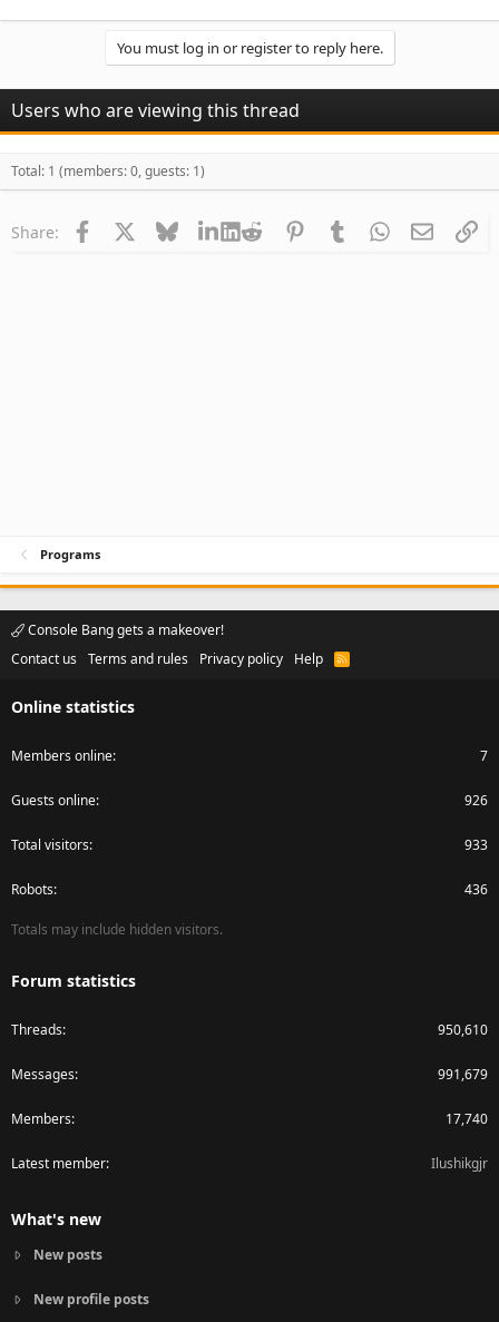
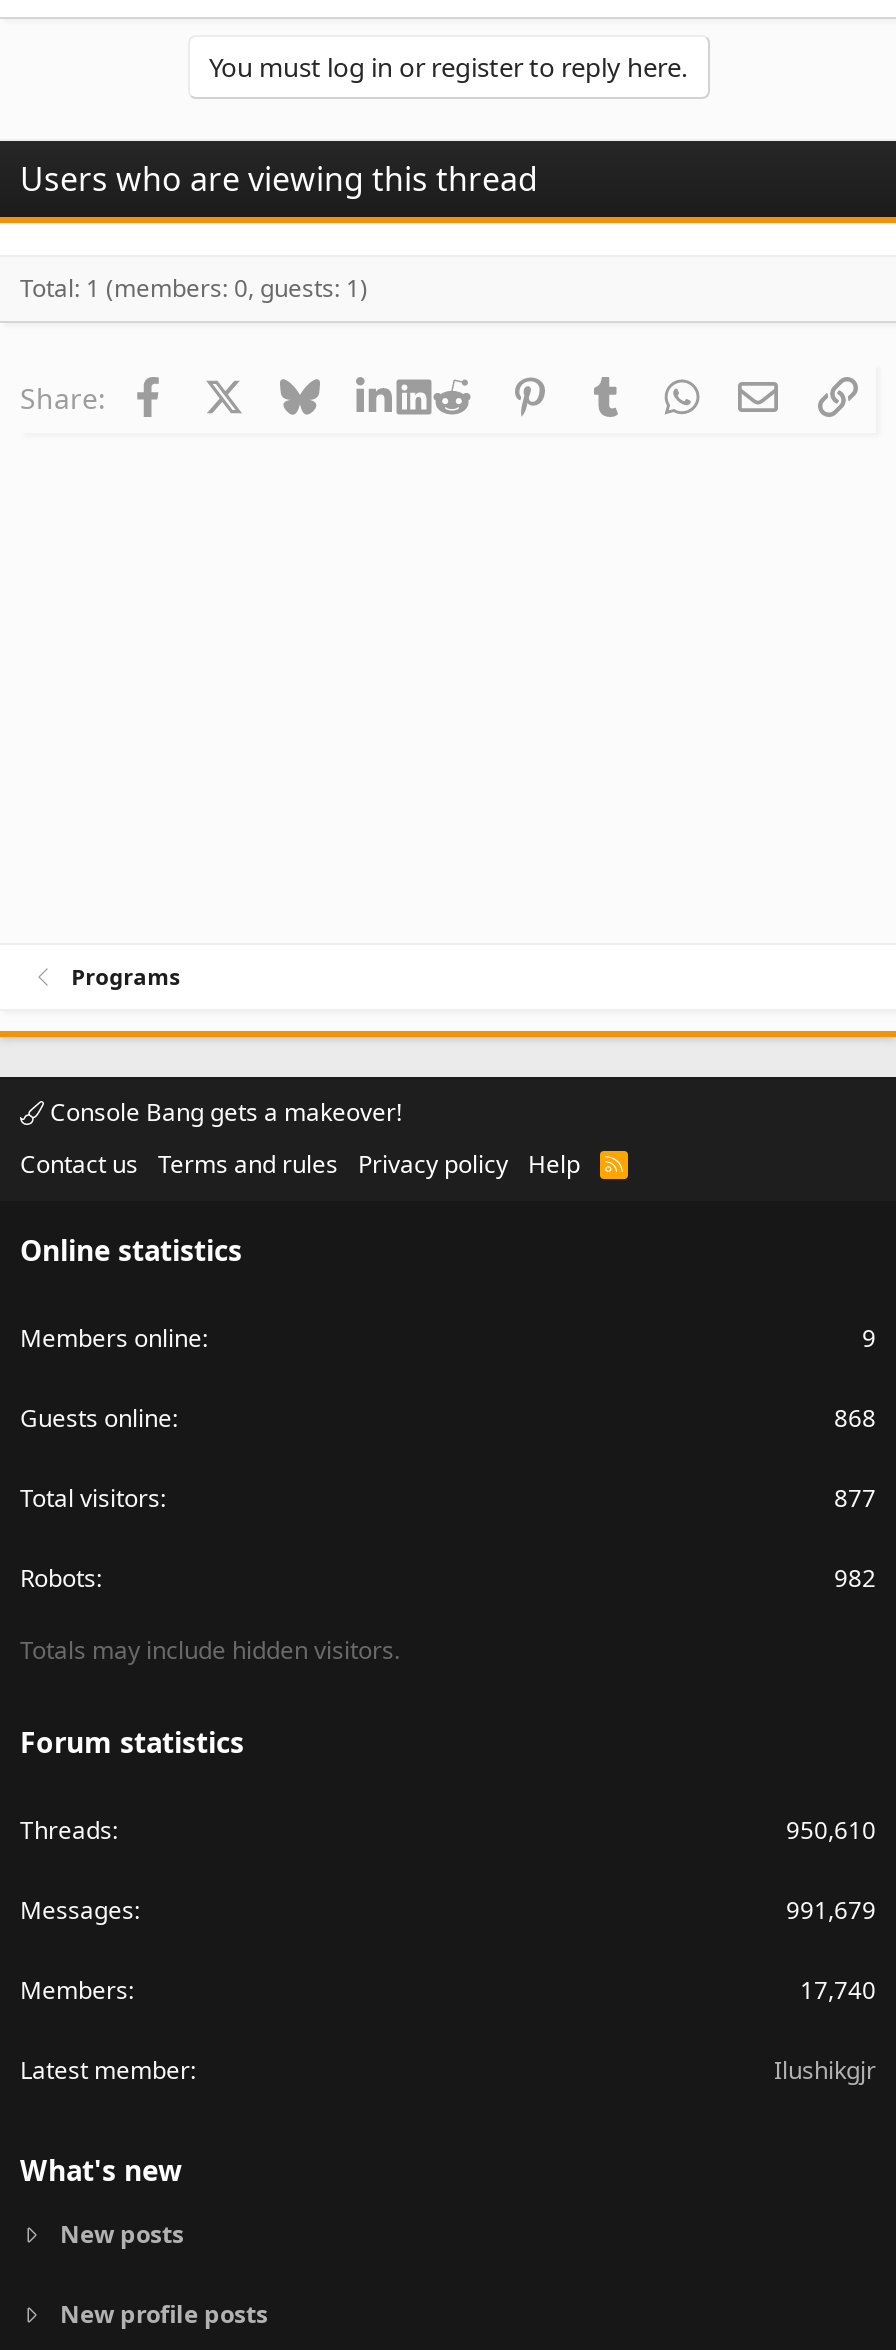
[480,746,488,765] 7 -> [862,1321,876,1355] 9
[464,791,488,810] 926 -> [834,1401,876,1435] 868
[464,835,488,854] 933 -> [834,1481,876,1515] 877
[464,880,488,899] 436 -> [834,1561,876,1595] 982

